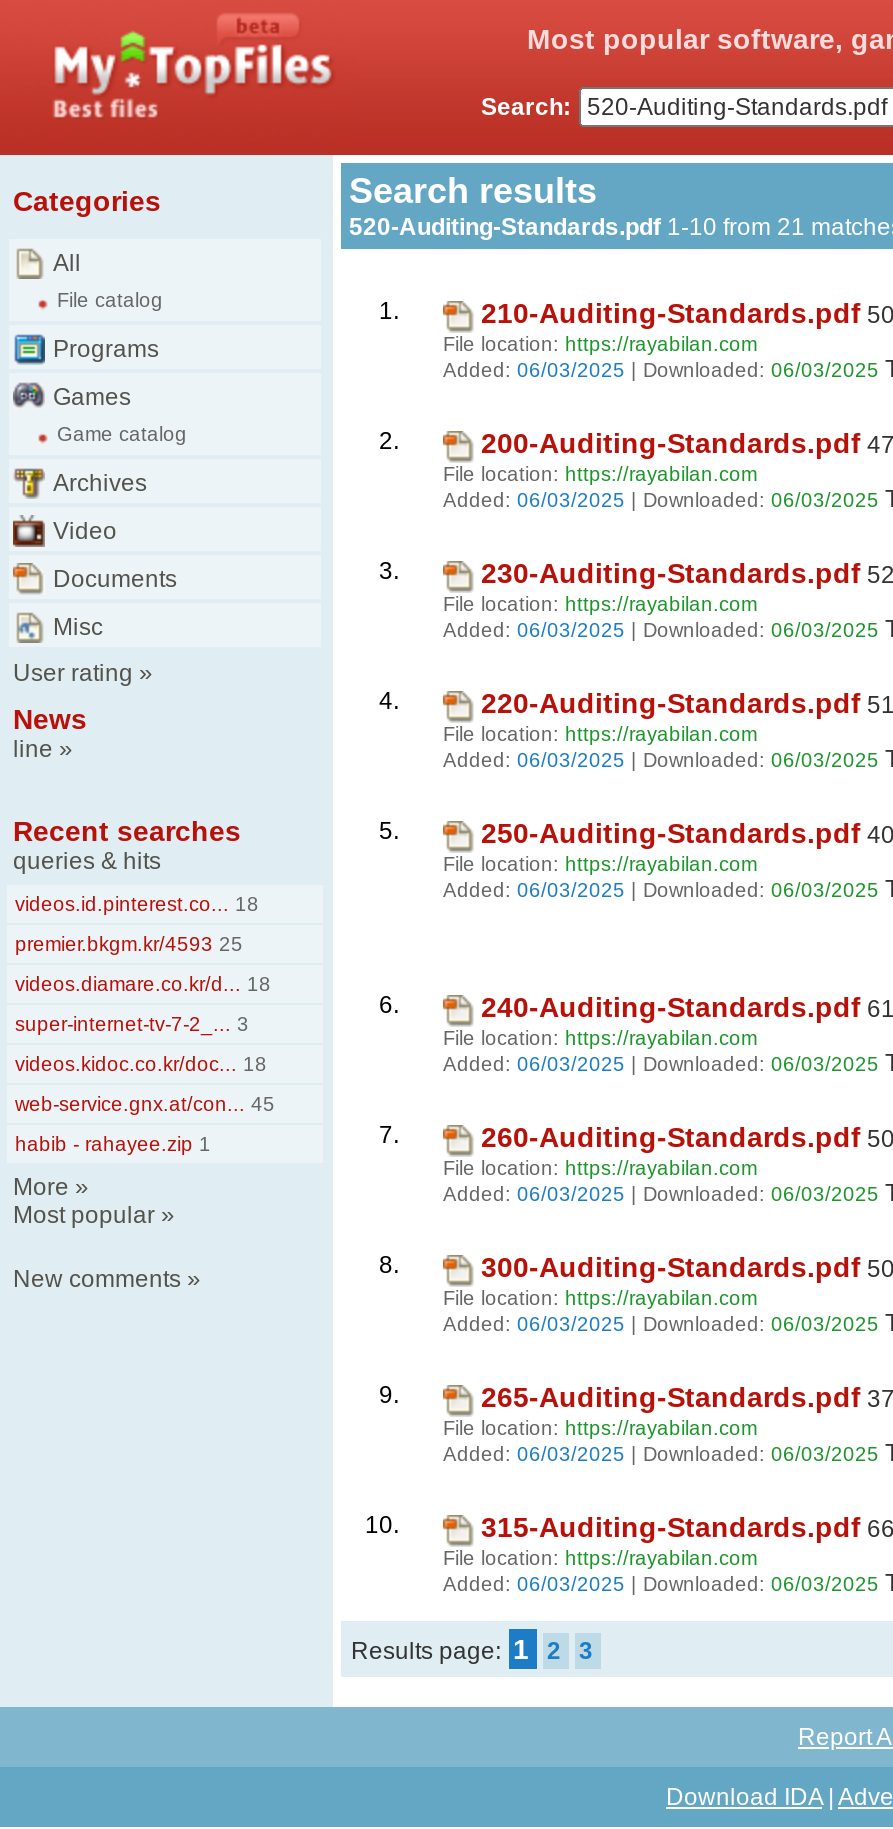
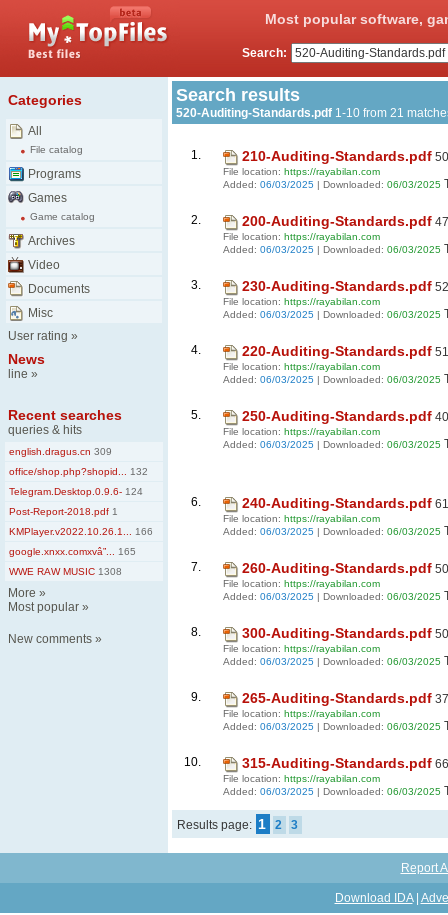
[15,893,259,915] videos.id.pinterest.co... 18 -> [9,446,112,457] english.dragus.cn 309
[15,933,243,955] premier.bkgm.kr/4593 25 -> [9,466,148,477] office/shop.php?shopid... 132
[15,973,271,995] videos.diamare.co.kr/d... 18 -> [9,486,143,497] Telegram.Desktop.0.9.6- 124
[15,1013,249,1035] super-internet-tv-7-2_... 3 -> [9,506,118,517] Post-Report-2018.pdf 1
[15,1053,267,1075] videos.kidoc.co.kr/doc... 18 -> [9,526,153,537] KMPlayer.v2022.10.26.1... 166
[15,1093,275,1115] web-service.gnx.at/con... 45 -> [9,546,136,557] google.xnxx.comxvâ”... 165
[15,1133,211,1155] habib - rahayee.zip 1 -> [9,566,122,577] WWE RAW MUSIC 1308

